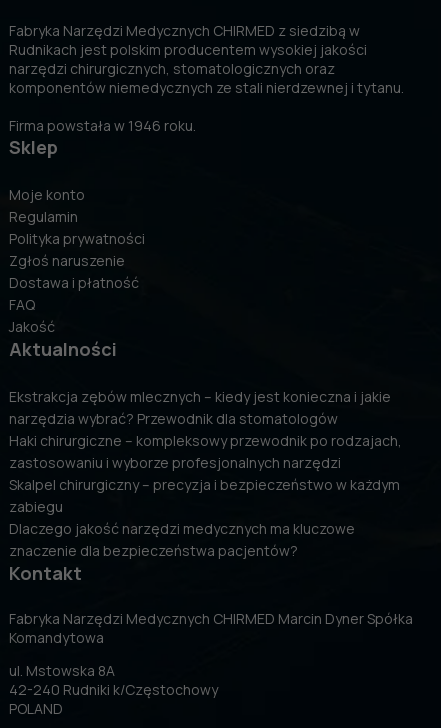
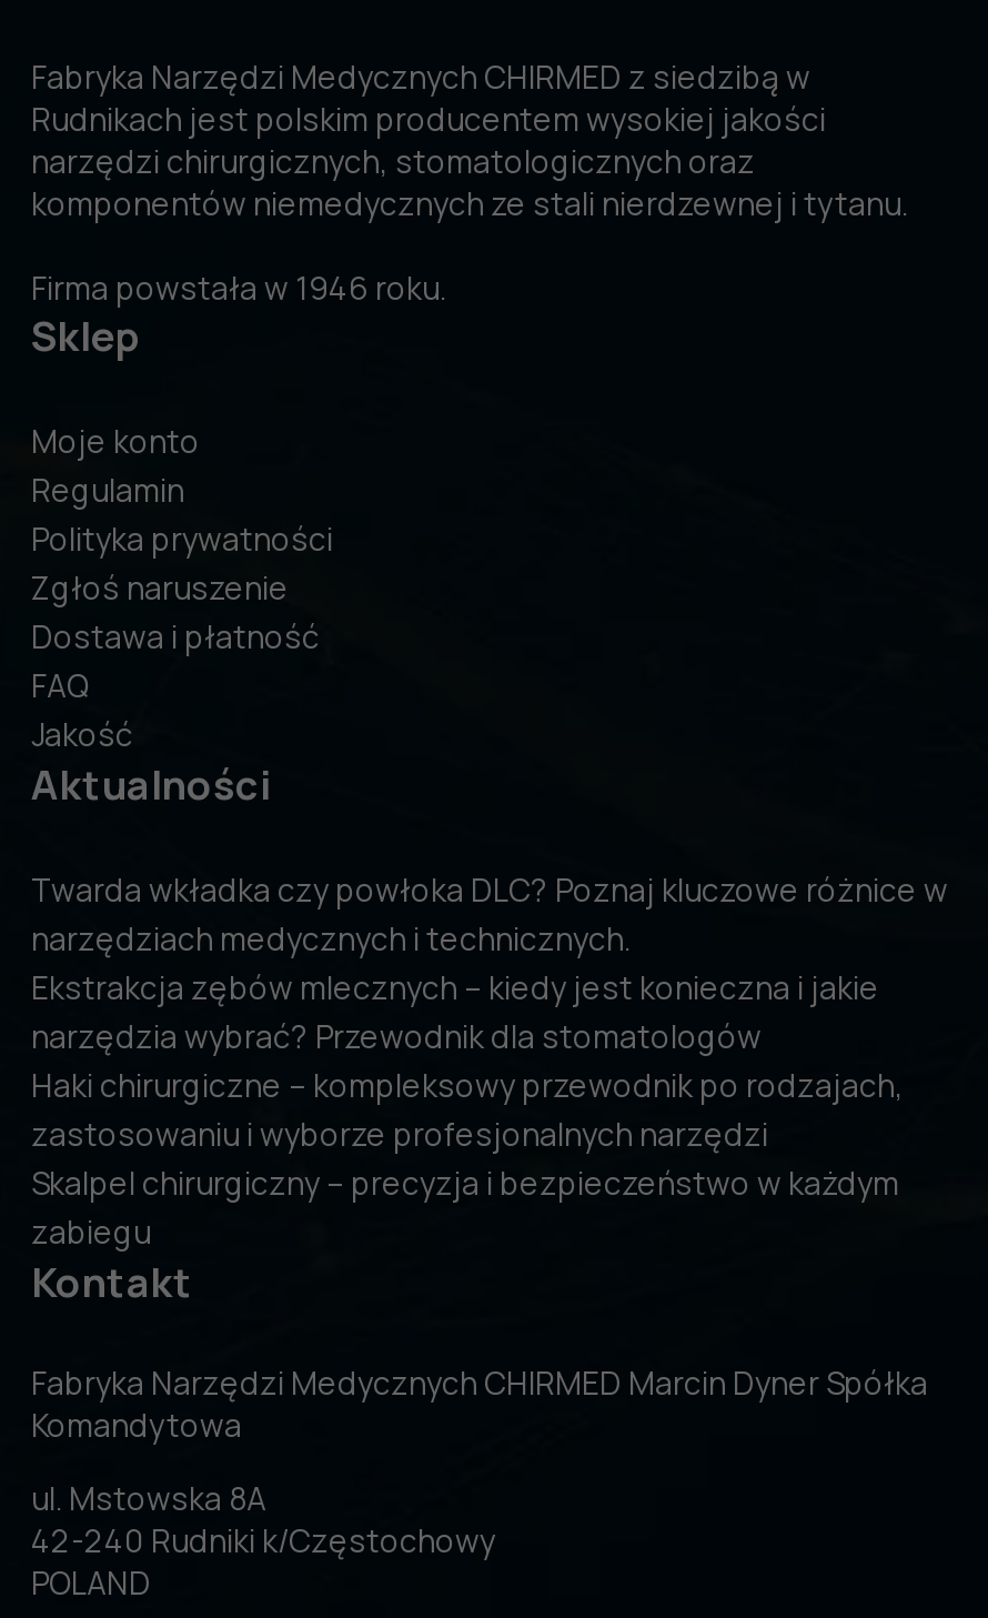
none -> [31,868,948,959] Twarda wkładka czy powłoka DLC? Poznaj kluczowe różnice w | narzędziach medycznych i technicznych.
moved [9,387,402,516] -> [31,966,904,1253]: Ekstrakcja zębów mlecznych – kiedy jest konieczna i jakie | narzędzia wybrać? Przewodnik dla stomatologów | Haki chirurgiczne – kompleksowy przewodnik po rodzajach, | zastosowaniu i wyborze profesjonalnych narzędzi | Skalpel chirurgiczny – precyzja i bezpieczeństwo w każdym | zabiegu
[9,519,355,560] Dlaczego jakość narzędzi medycznych ma kluczowe | znaczenie dla bezpieczeństwa pacjentów? -> none

